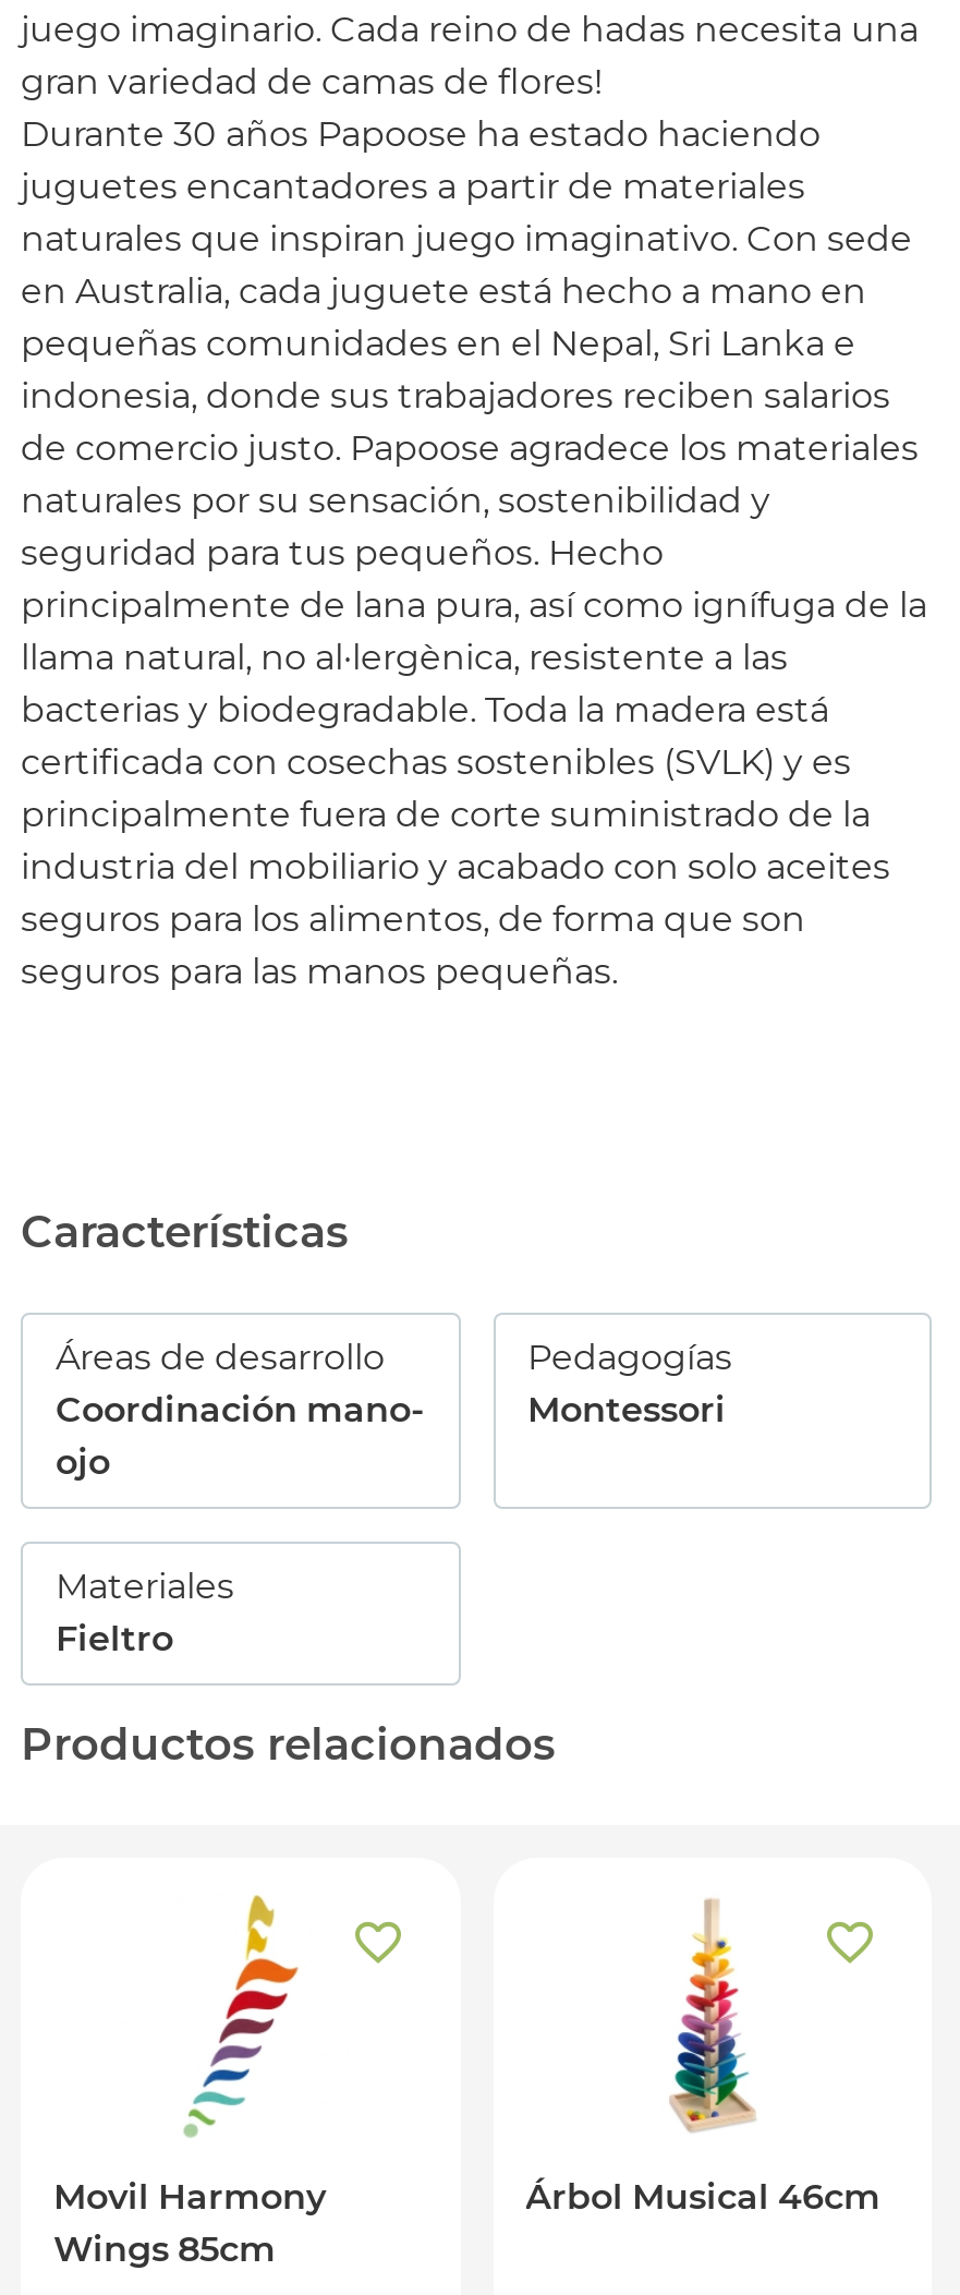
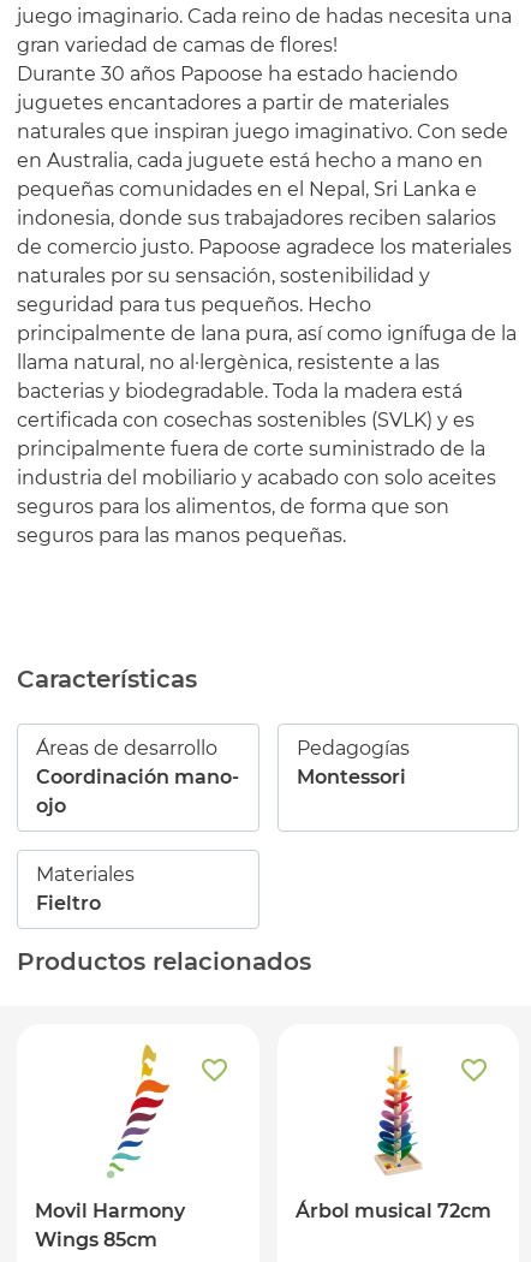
[525,2176,880,2218] Árbol Musical 46cm -> [295,1200,491,1222] Árbol musical 72cm

